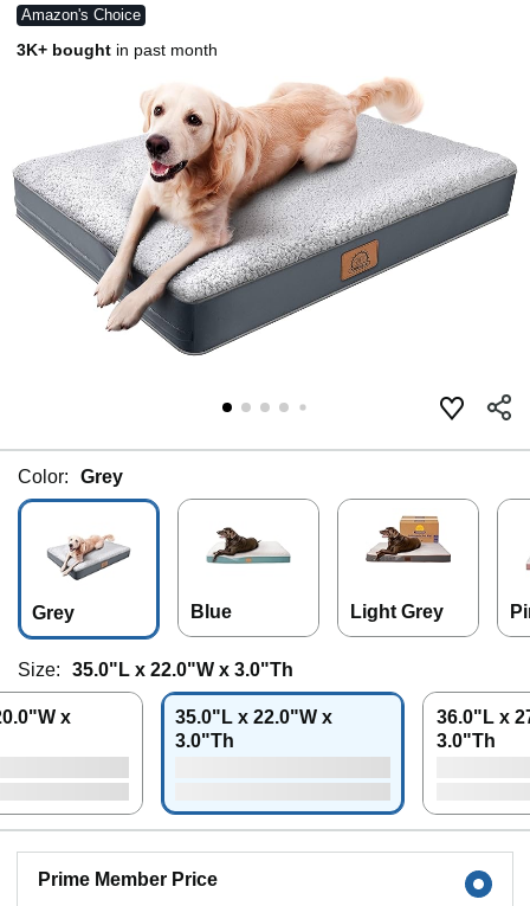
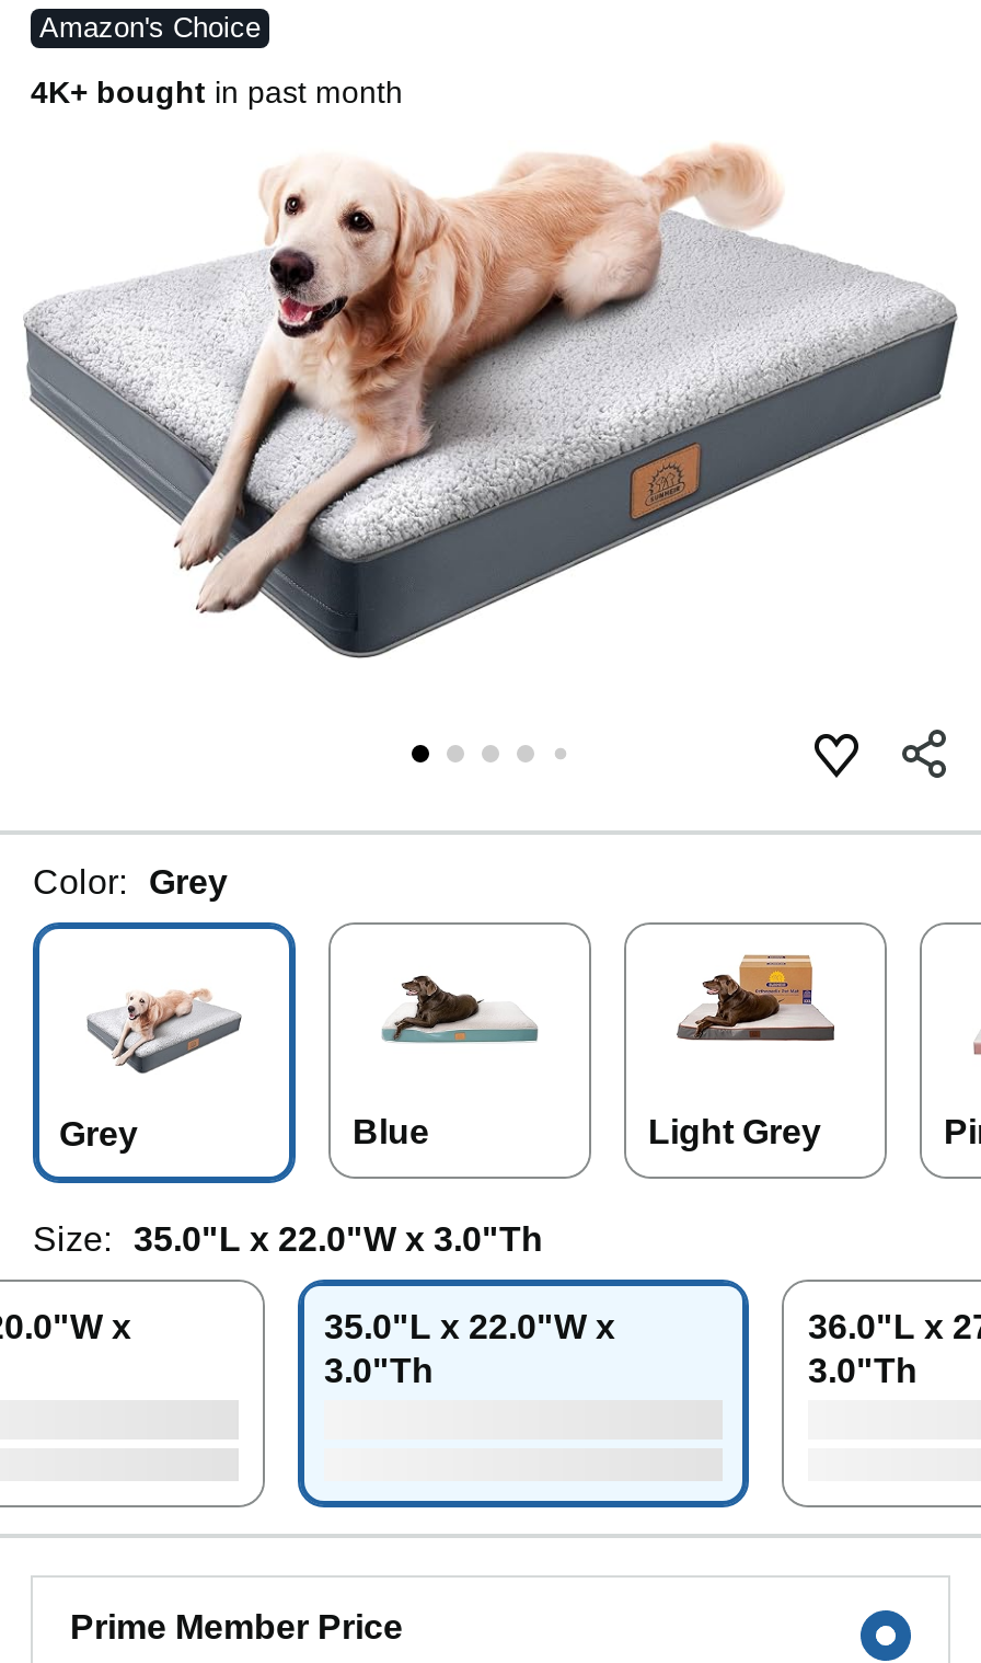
[17,40,218,59] 3K+ bought in past month -> [31,74,403,110] 4K+ bought in past month

